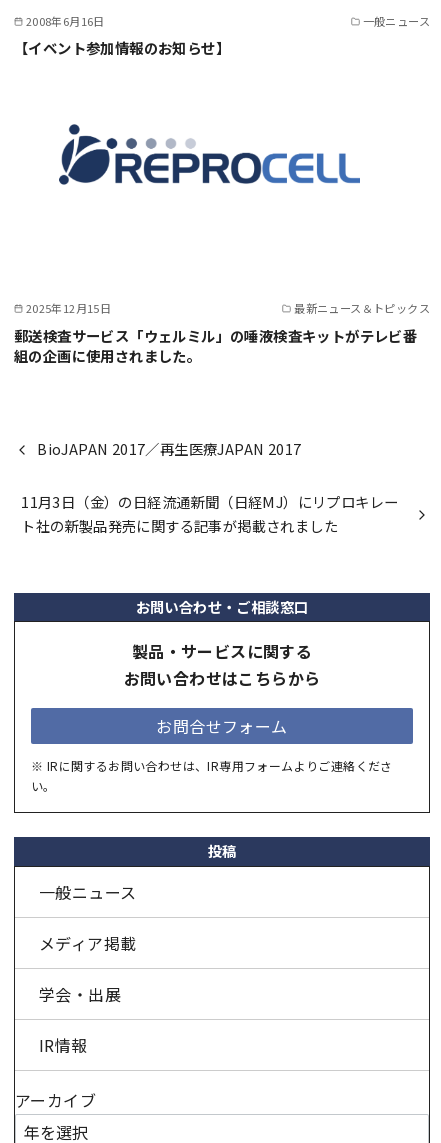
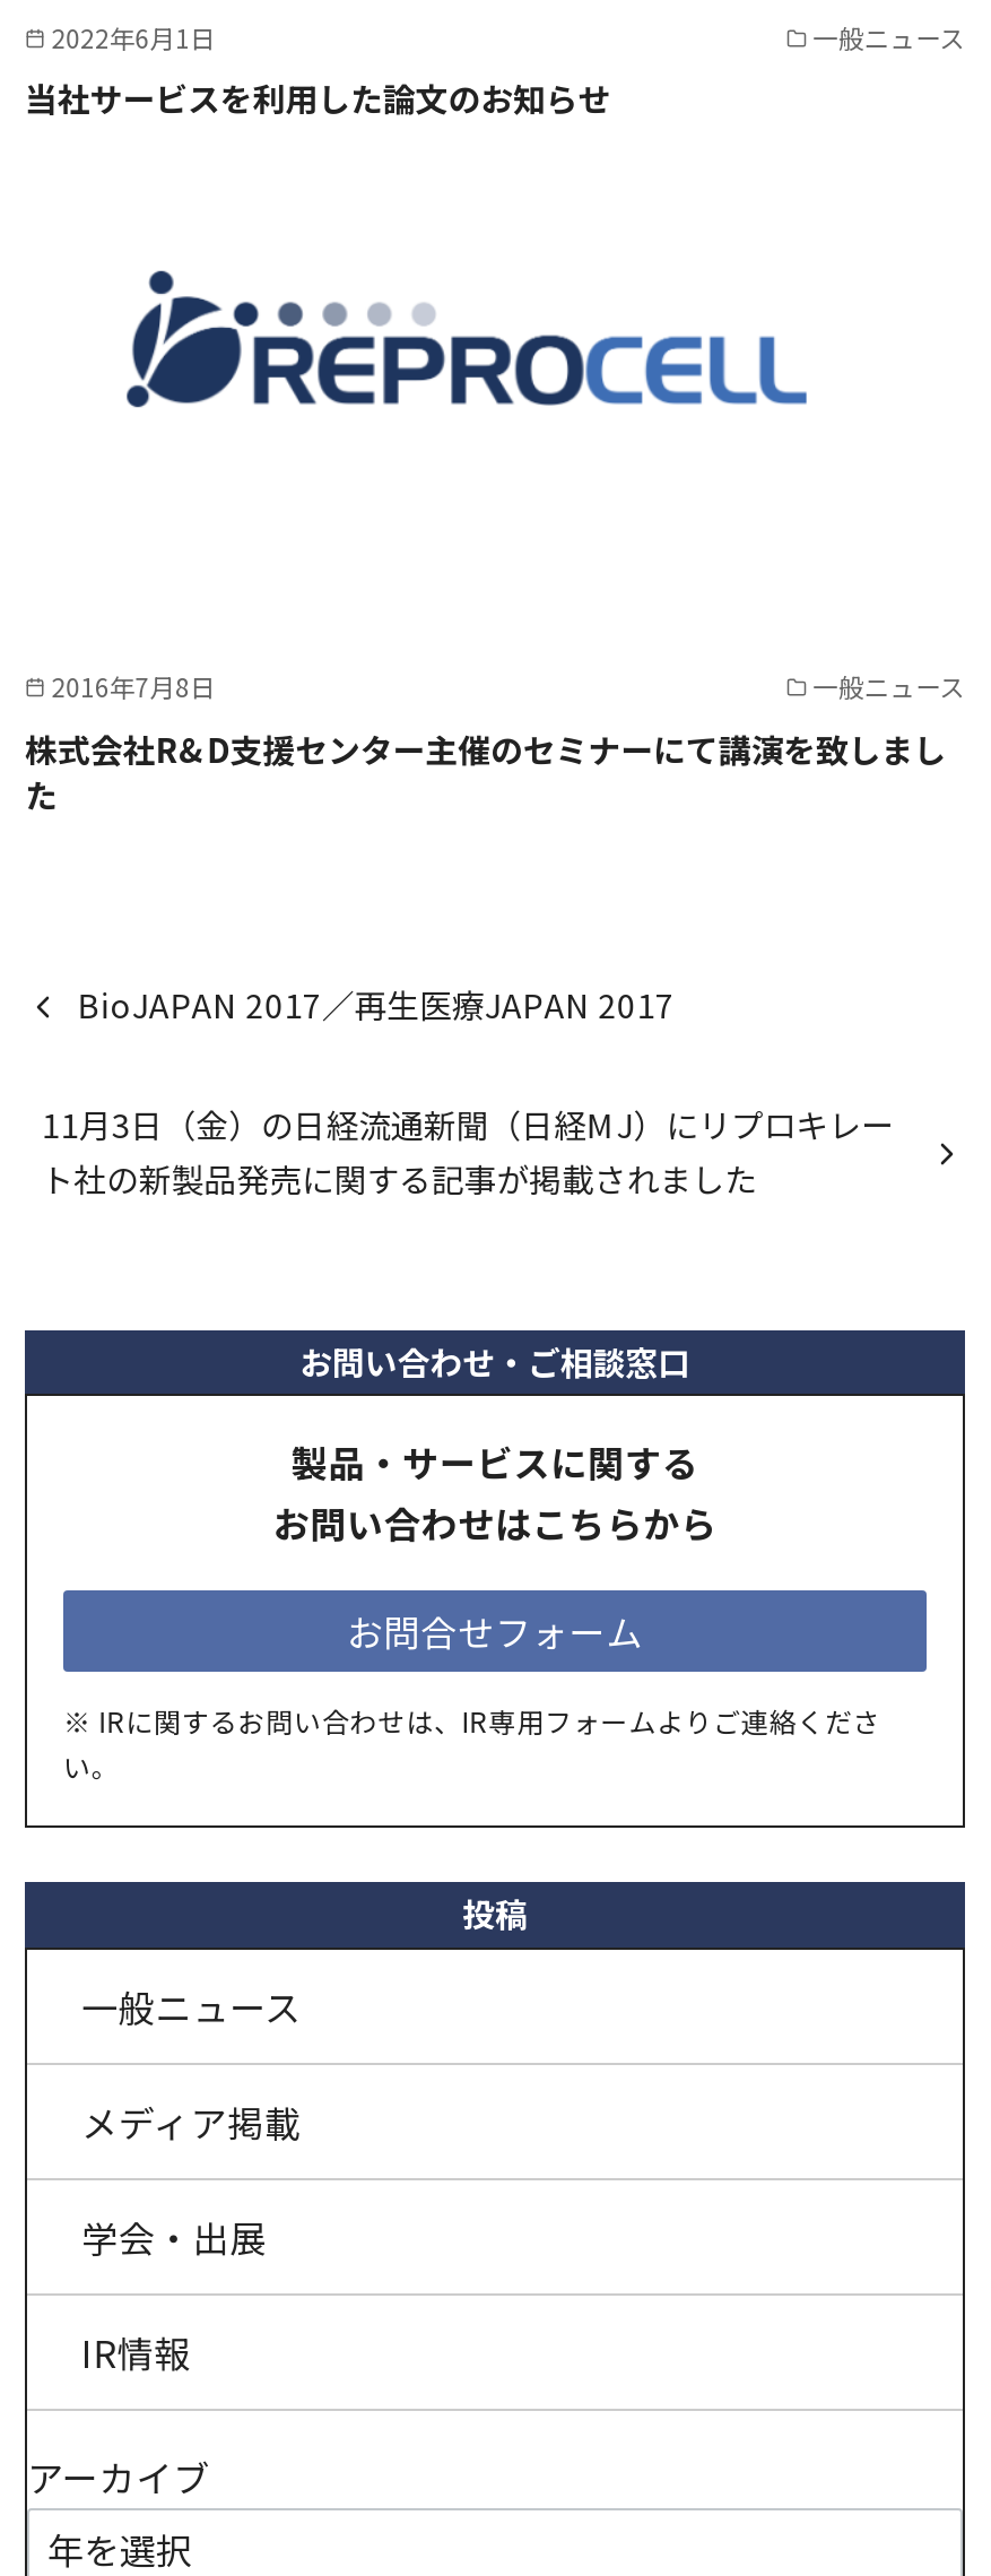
[26,13,105,29] 2008年6月16日 -> [52,20,216,56] 2022年6月1日
[14,37,230,58] 【イベント参加情報のお知らせ】 -> [25,75,611,122] 当社サービスを利用した論文のお知らせ
[14,300,430,366] 2025年12月15日 | 最新ニュース＆トピックス | 郵送検査サービス「ウェルミル」の唾液検査キットがテレビ番 | 組の企画に使用されました。 -> [25,669,965,816] 2016年7月8日 | 一般ニュース | 株式会社R&D支援センター主催のセミナーにて講演を致しまし | た

